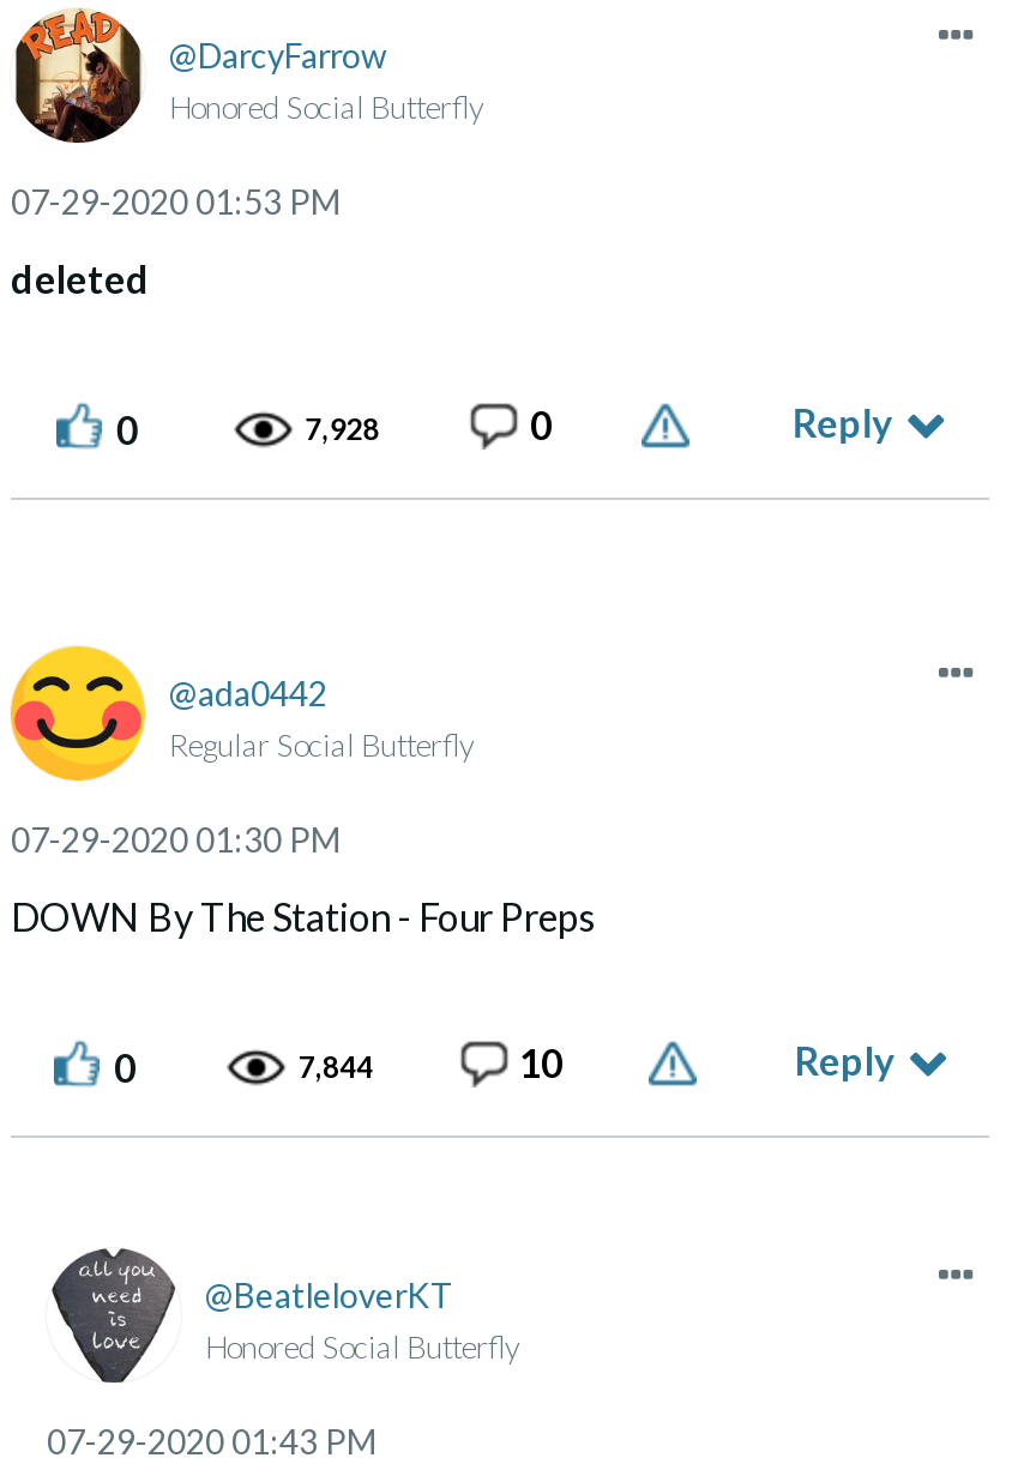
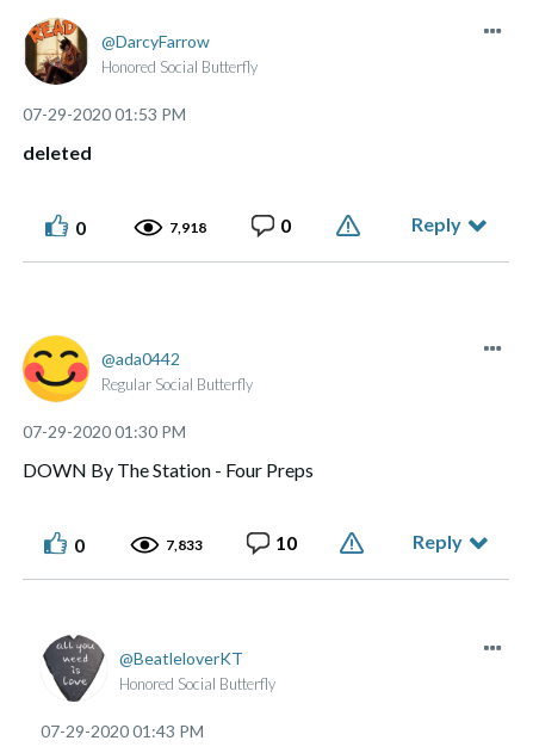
[305,411,379,447] 7,928 -> [169,218,206,236] 7,918
[299,1048,373,1084] 7,844 -> [166,535,203,553] 7,833

